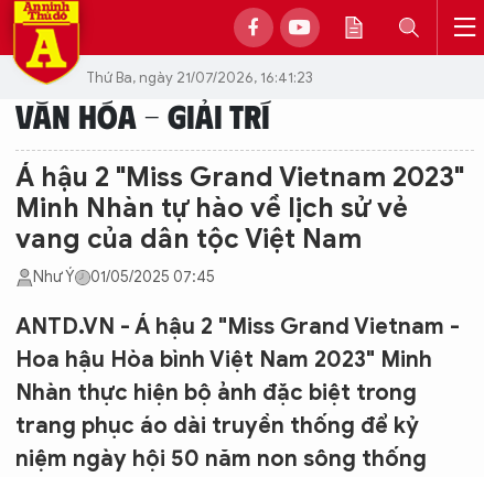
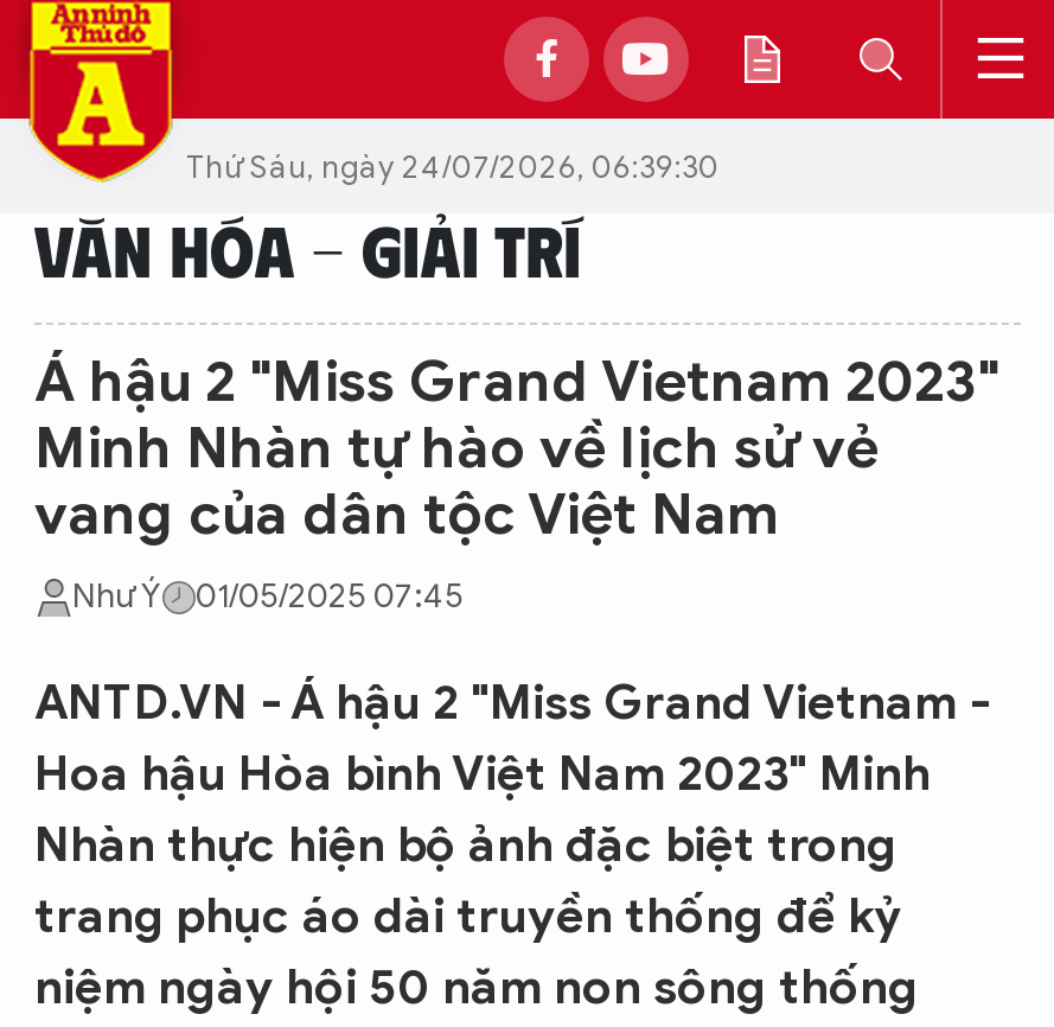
[86,68,313,86] Thứ Ba, ngày 21/07/2026, 16:41:23 -> [186,146,720,186] Thứ Sáu, ngày 24/07/2026, 06:39:30

